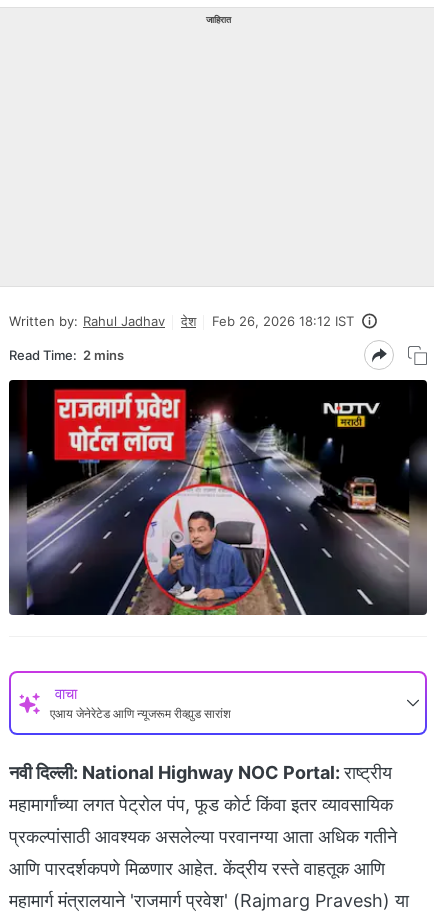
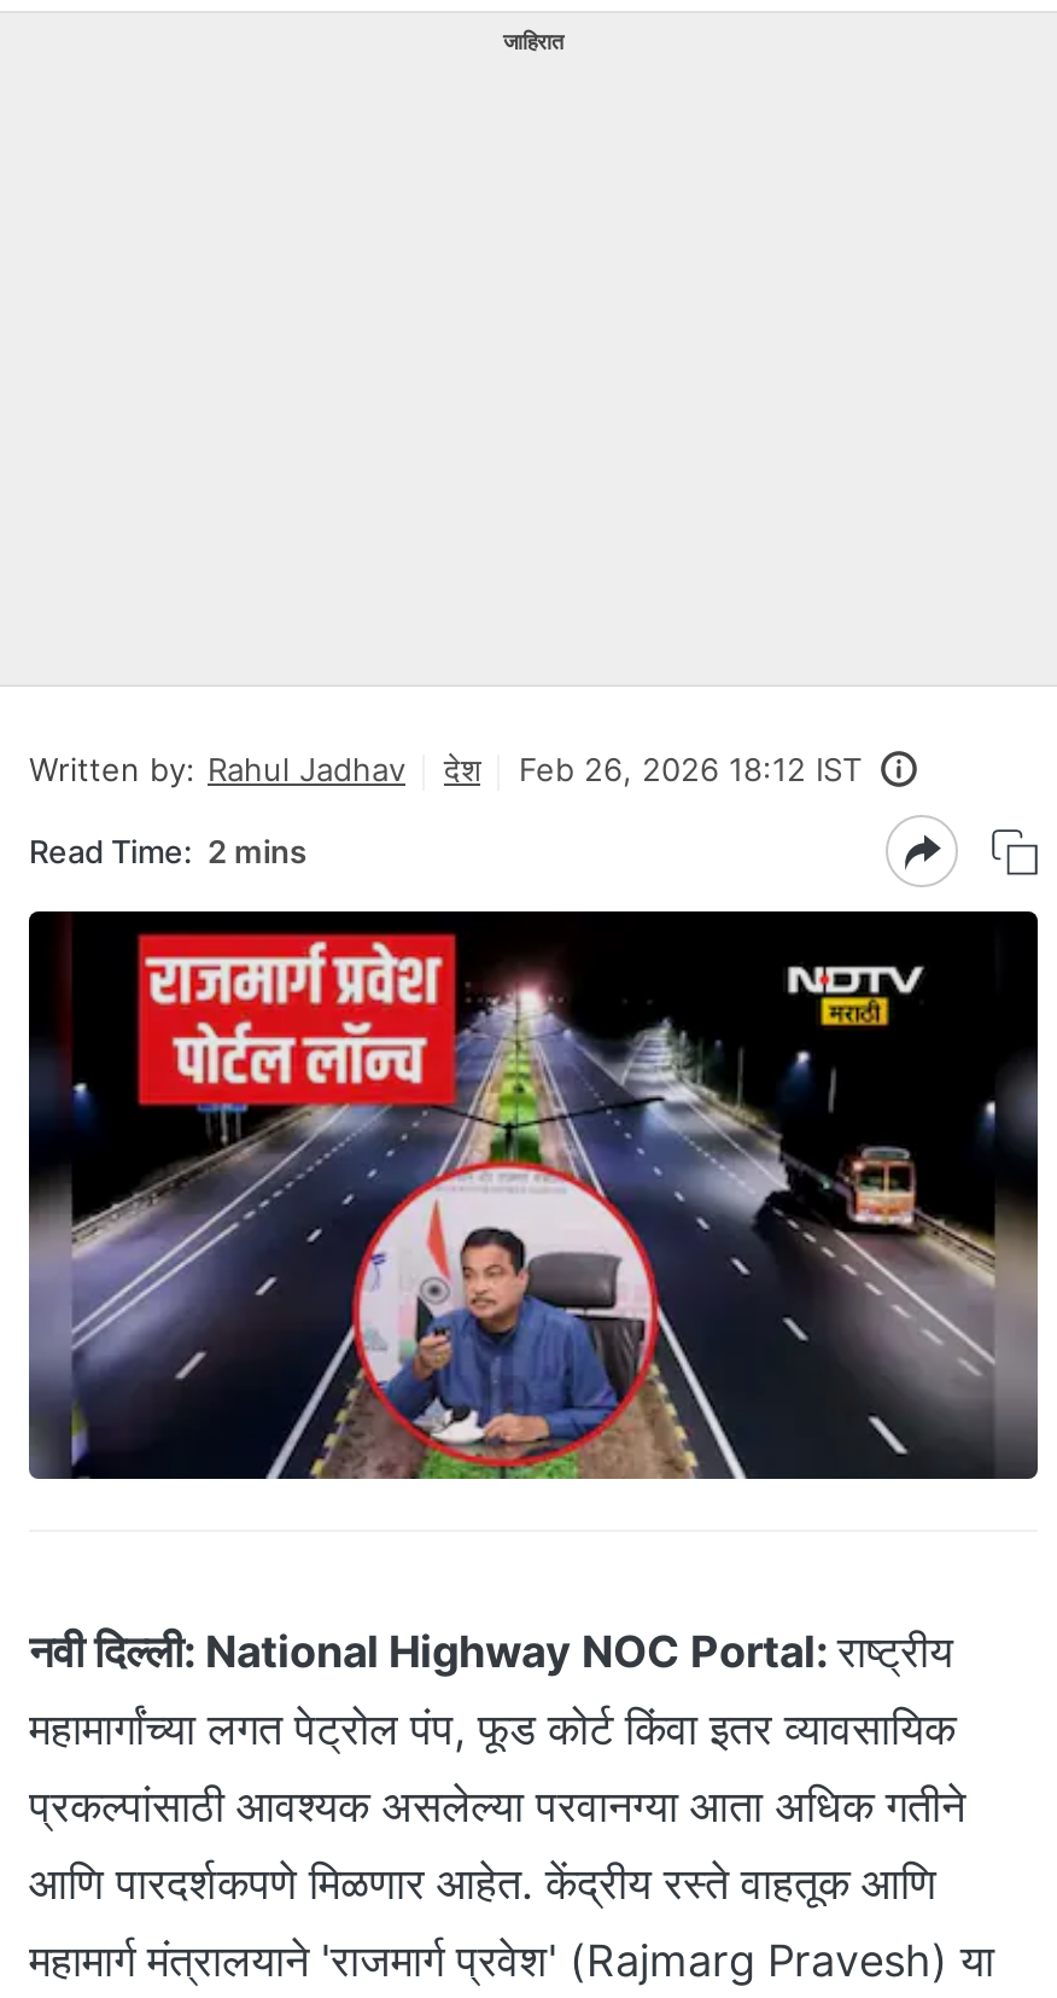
[50,684,231,721] वाचा | एआय जेनेरेटेड आणि न्यूजरूम रीव्ह्युड सारांश -> none

